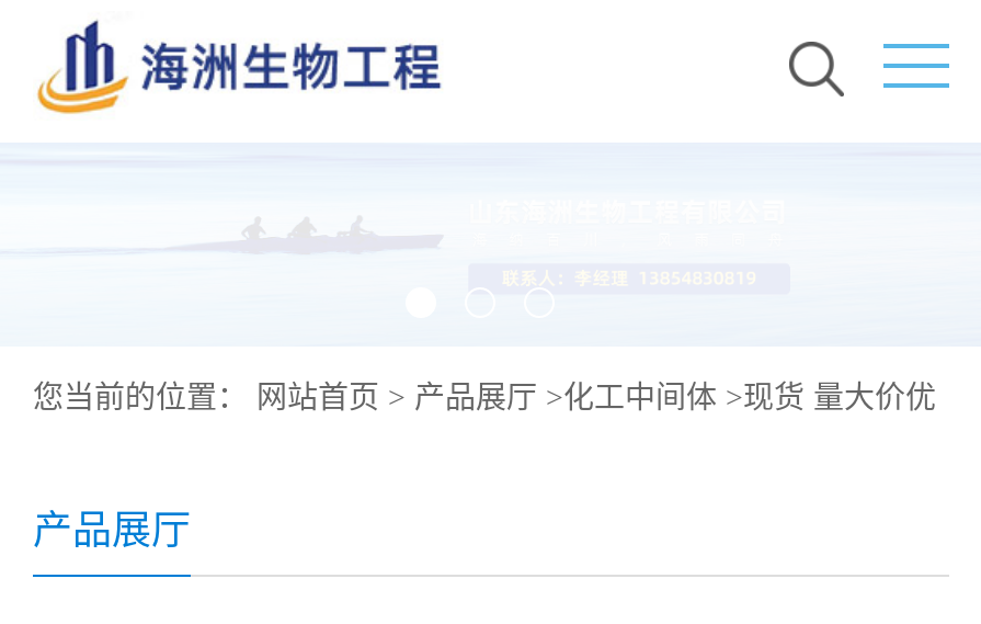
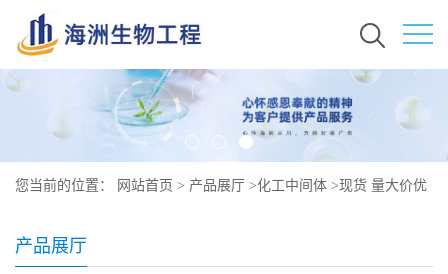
none -> [3,68,445,161] [image]

